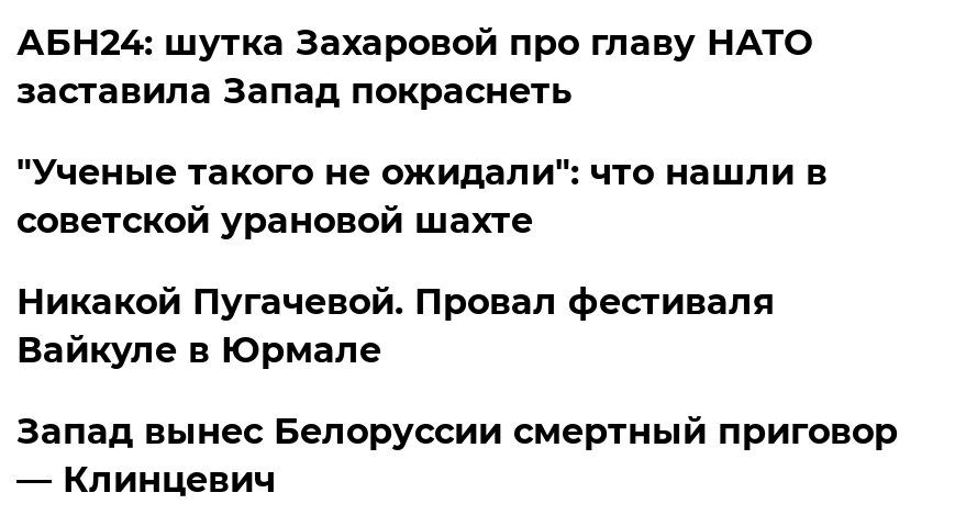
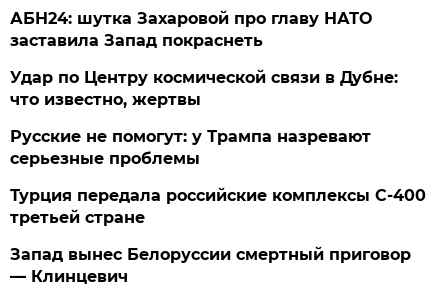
[16,152,827,371] "Ученые такого не ожидали": что нашли в | советской урановой шахте | Никакой Пугачевой. Провал фестиваля | Вайкуле в Юрмале -> [10,68,426,227] Удар по Центру космической связи в Дубне: | что известно, жертвы | Русские не помогут: у Трампа назревают | серьезные проблемы | Турция передала российские комплексы С-400 | третьей стране

